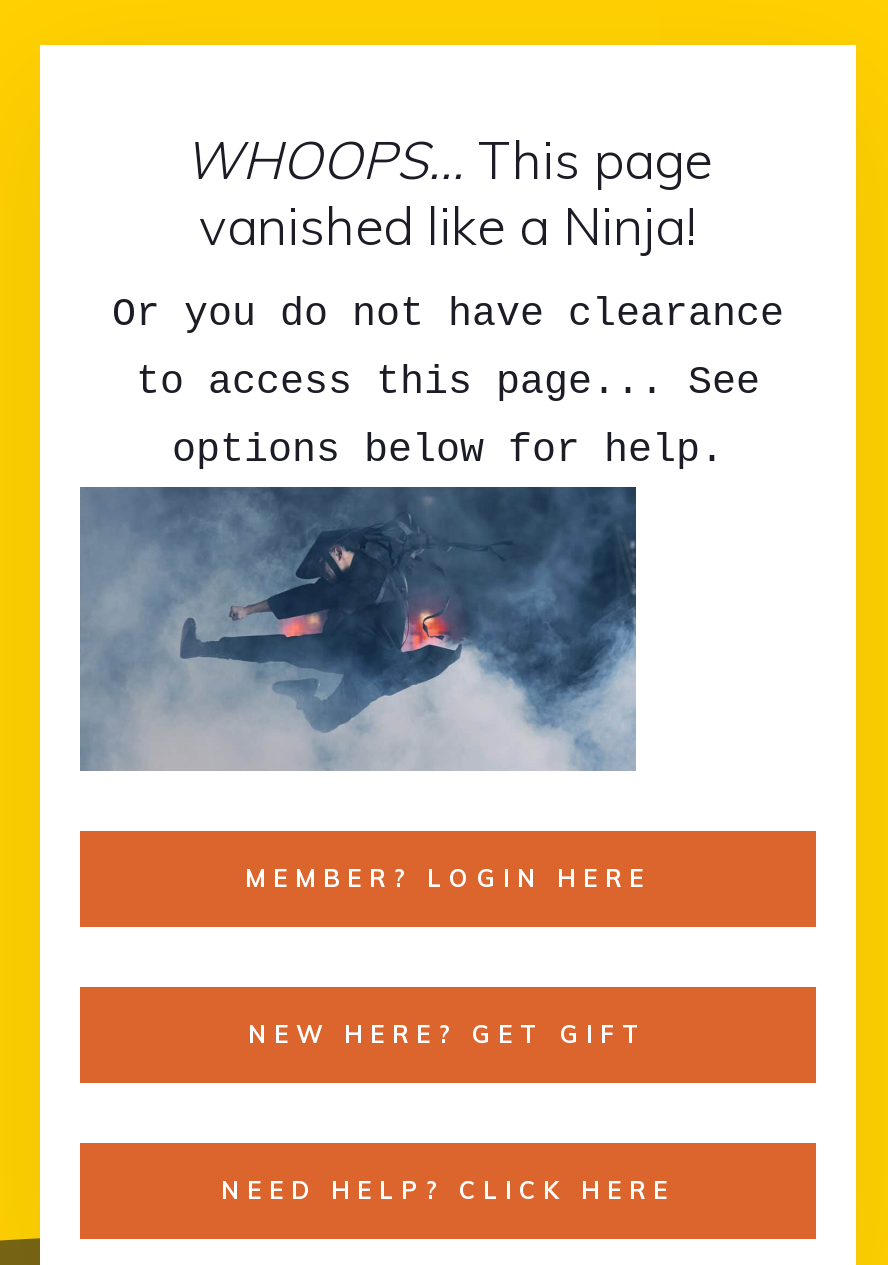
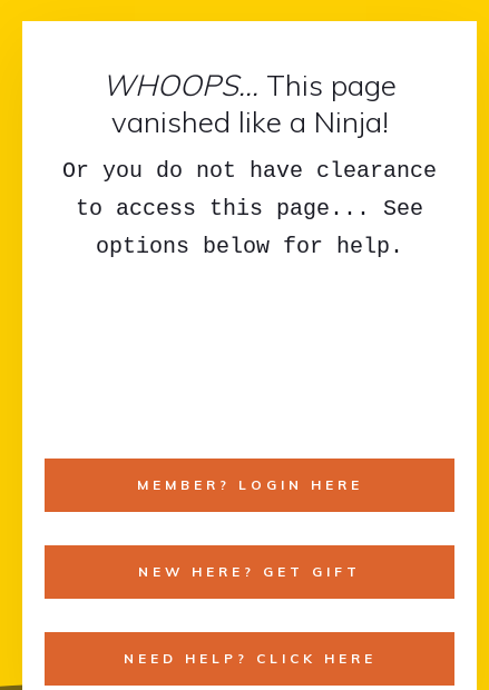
[78,485,638,773] [image] -> none

